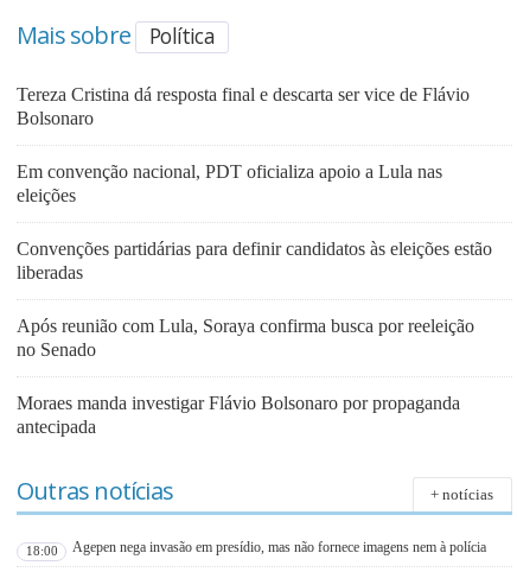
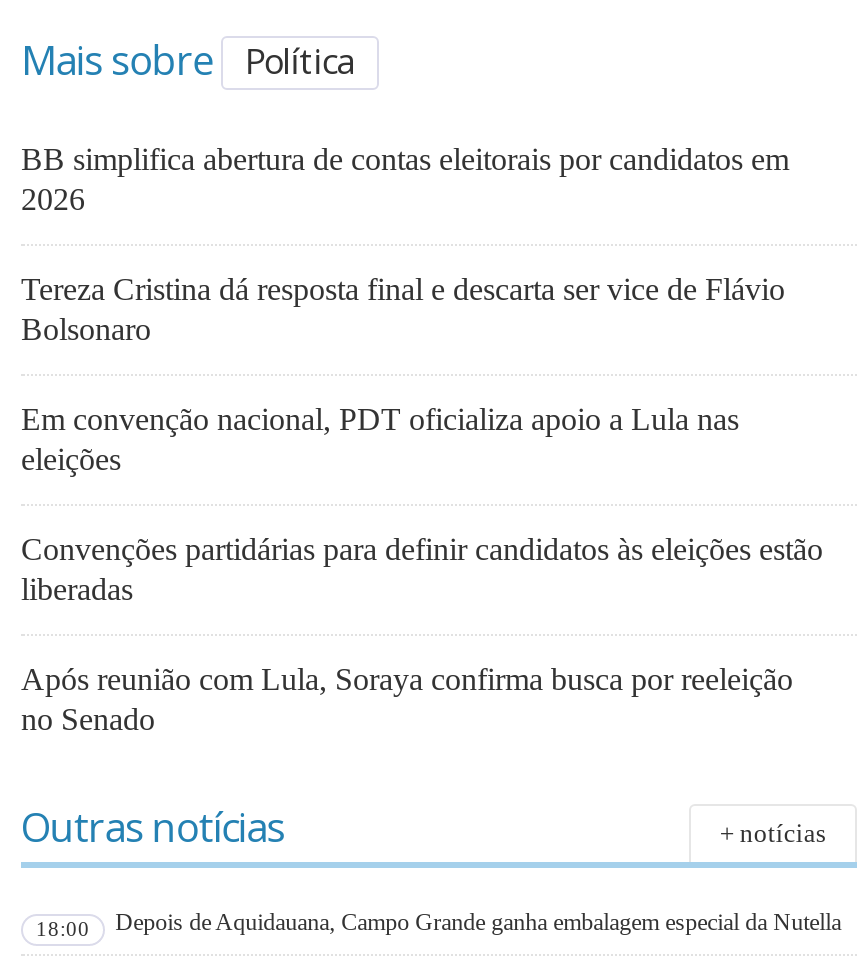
none -> [21,141,789,215] BB simplifica abertura de contas eleitorais por candidatos em | 2026
moved [17,84,492,359] -> [21,271,823,735]: Tereza Cristina dá resposta final e descarta ser vice de Flávio | Bolsonaro | Em convenção nacional, PDT oficializa apoio a Lula nas | eleições | Convenções partidárias para definir candidatos às eleições estão | liberadas | Após reunião com Lula, Soraya confirma busca por reeleição | no Senado
[17,392,460,436] Moraes manda investigar Flávio Bolsonaro por propaganda | antecipada -> none
[72,539,486,556] Agepen nega invasão em presídio, mas não fornece imagens nem à polícia -> [115,908,841,936] Depois de Aquidauana, Campo Grande ganha embalagem especial da Nutella

